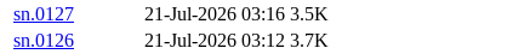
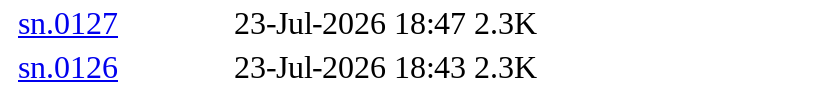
[144,4,329,24] 21-Jul-2026 03:16 3.5K -> [234,7,538,41] 23-Jul-2026 18:47 2.3K
[144,30,329,51] 21-Jul-2026 03:12 3.7K -> [234,51,538,85] 23-Jul-2026 18:43 2.3K

